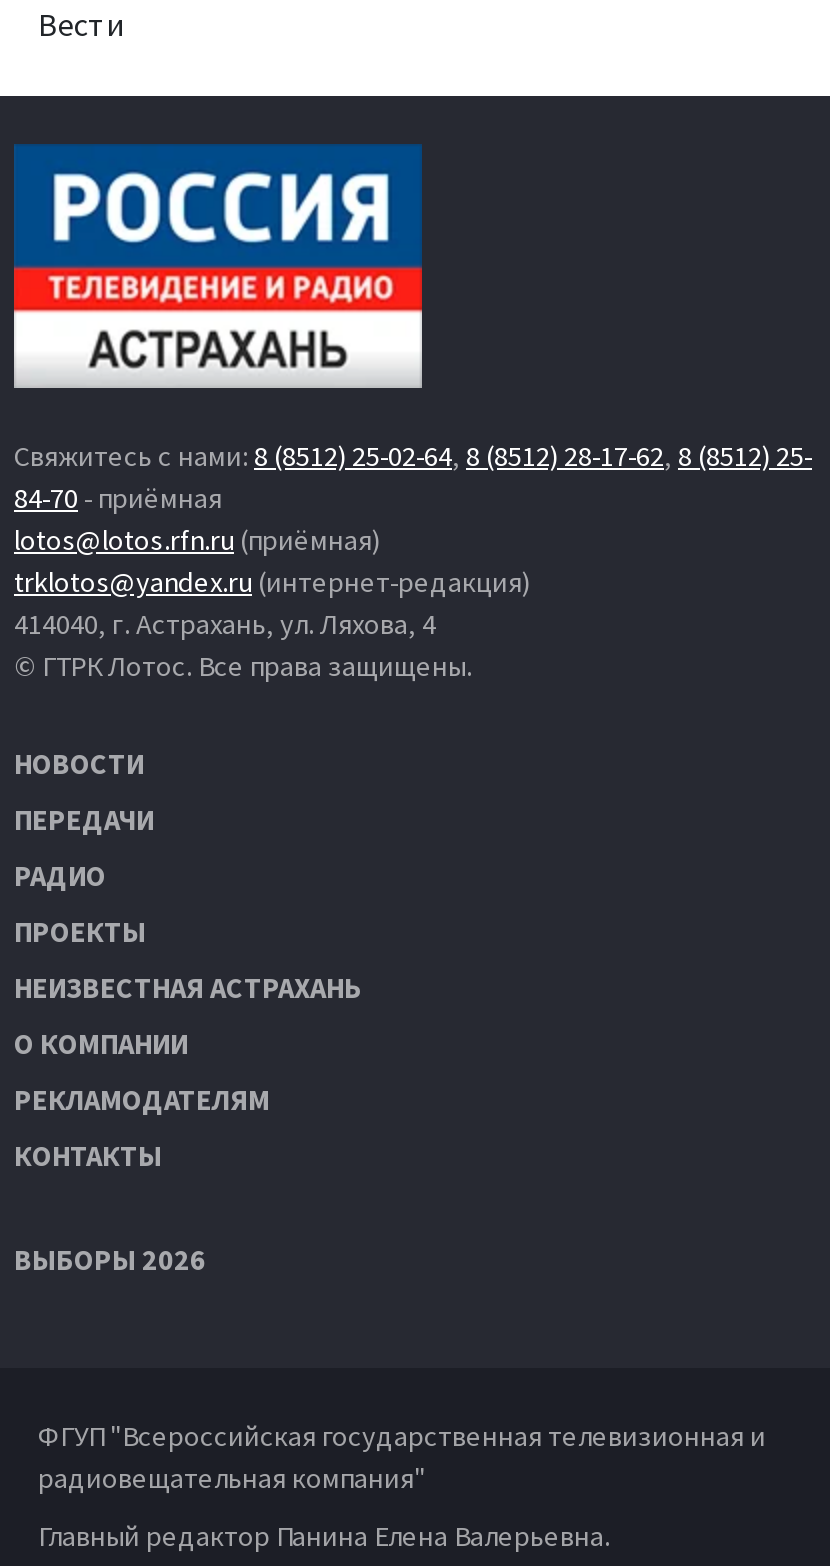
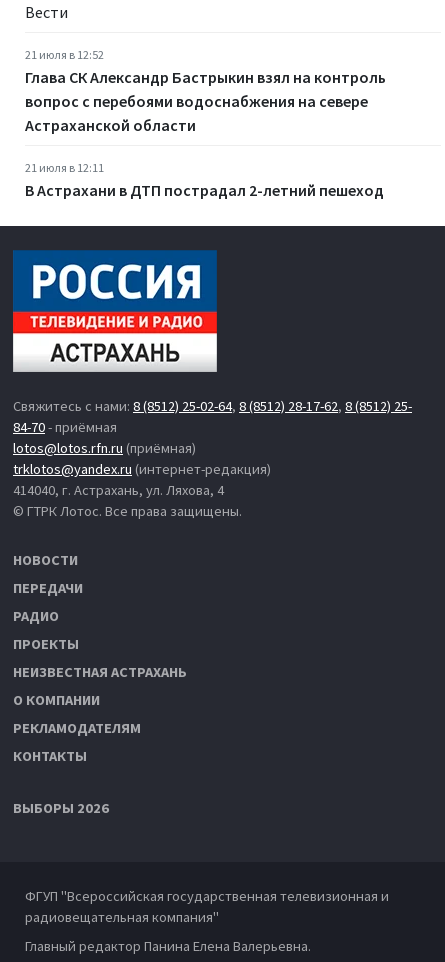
none -> [25,47,386,200] 21 июля в 12:52 | Глава СК Александр Бастрыкин взял на контроль | вопрос с перебоями водоснабжения на севере | Астраханской области | 21 июля в 12:11 | В Астрахани в ДТП пострадал 2-летний пешеход

